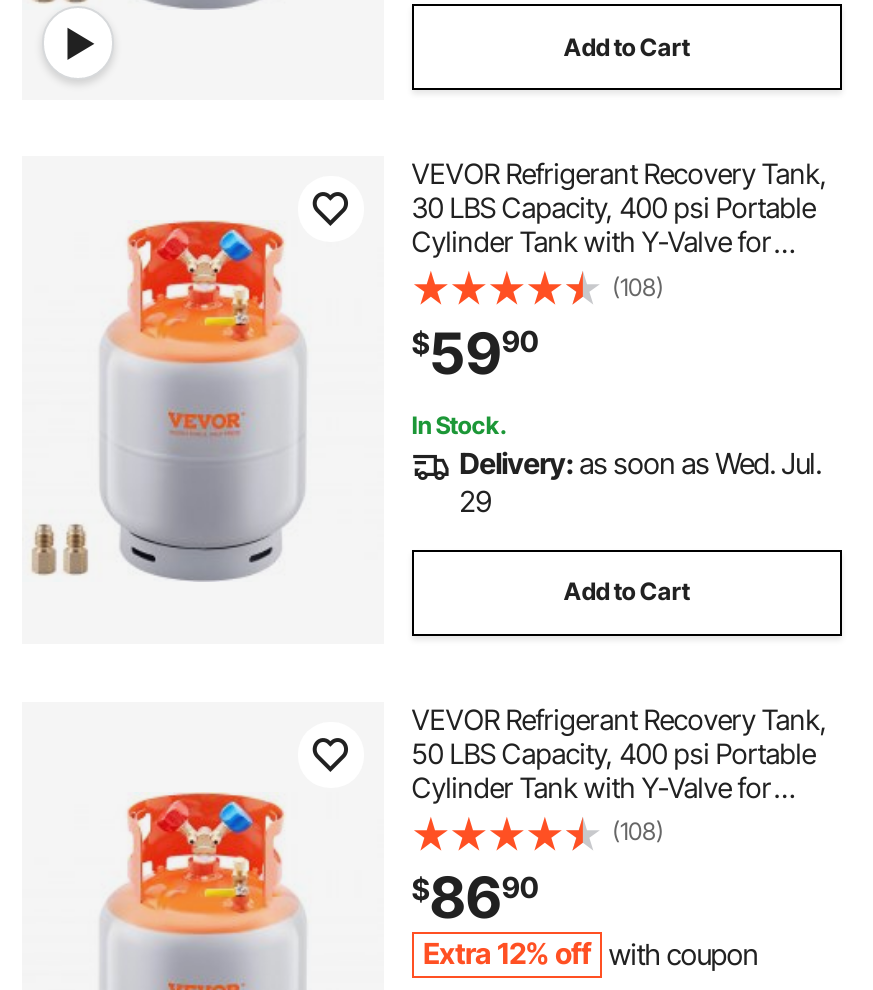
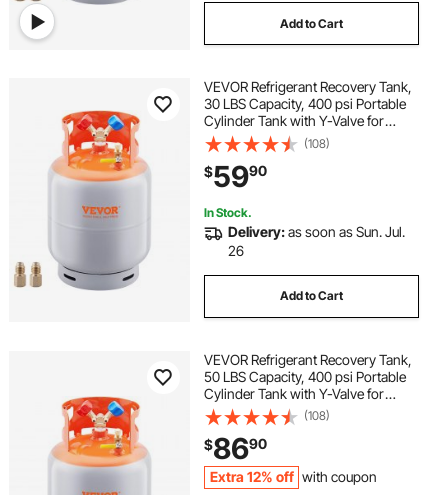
[459,447,821,481] Delivery: as soon as Wed. Jul. -> [228,223,405,240] Delivery: as soon as Sun. Jul.
[459,485,491,519] 29 -> [228,242,244,259] 26

